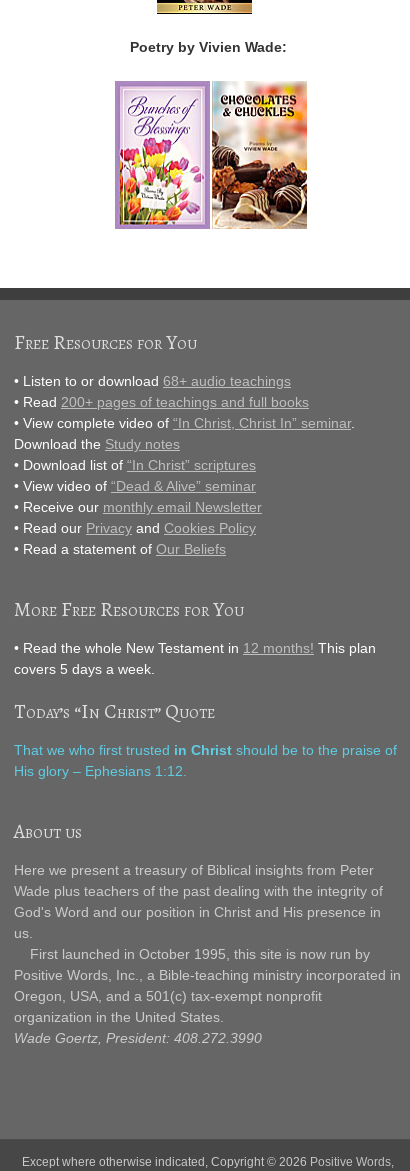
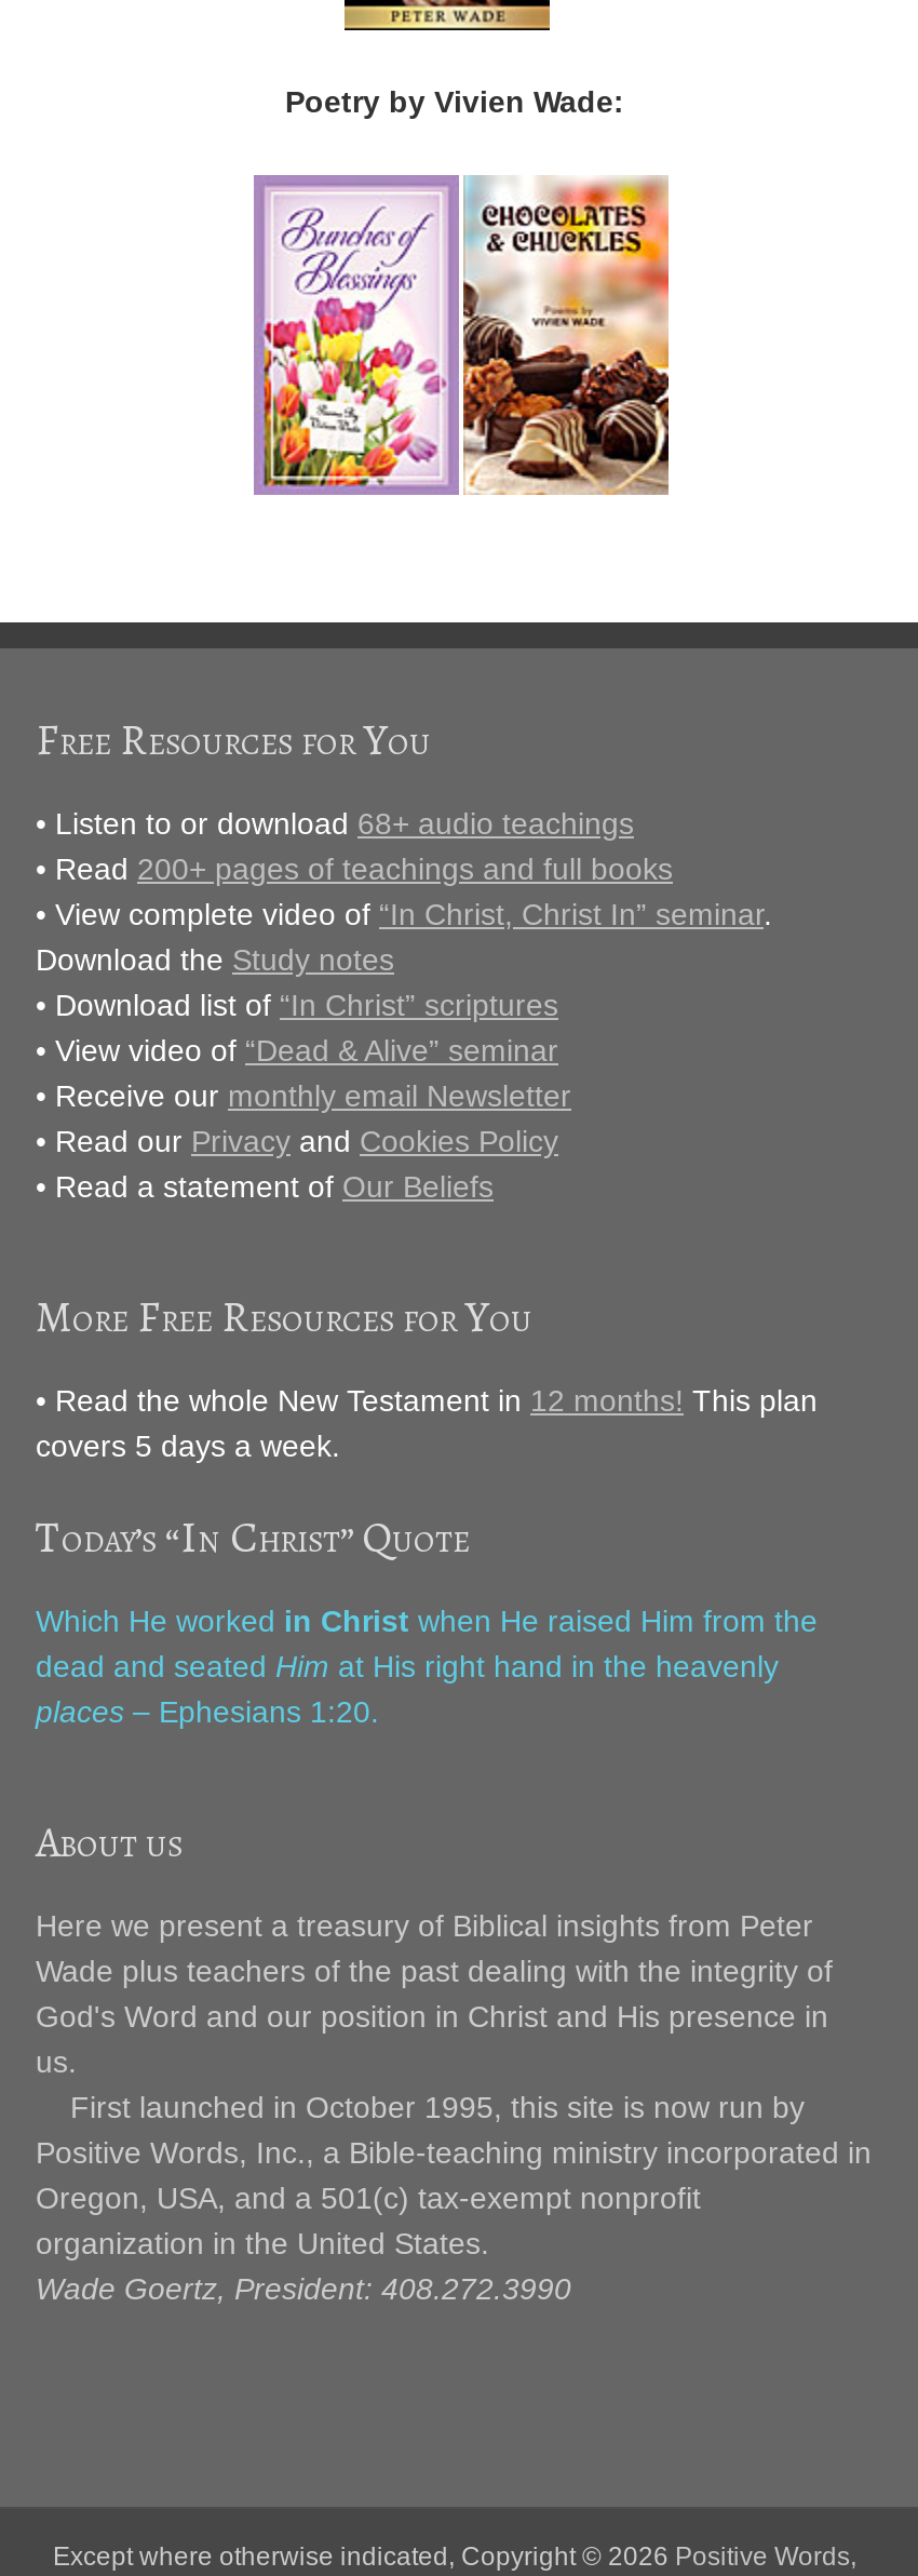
[14,741,397,778] That we who first trusted in Christ should be to the praise of | His glory – Ephesians 1:12. -> [36,1602,818,1728] Which He worked in Christ when He raised Him from the | dead and seated Him at His right hand in the heavenly | places – Ephesians 1:20.

